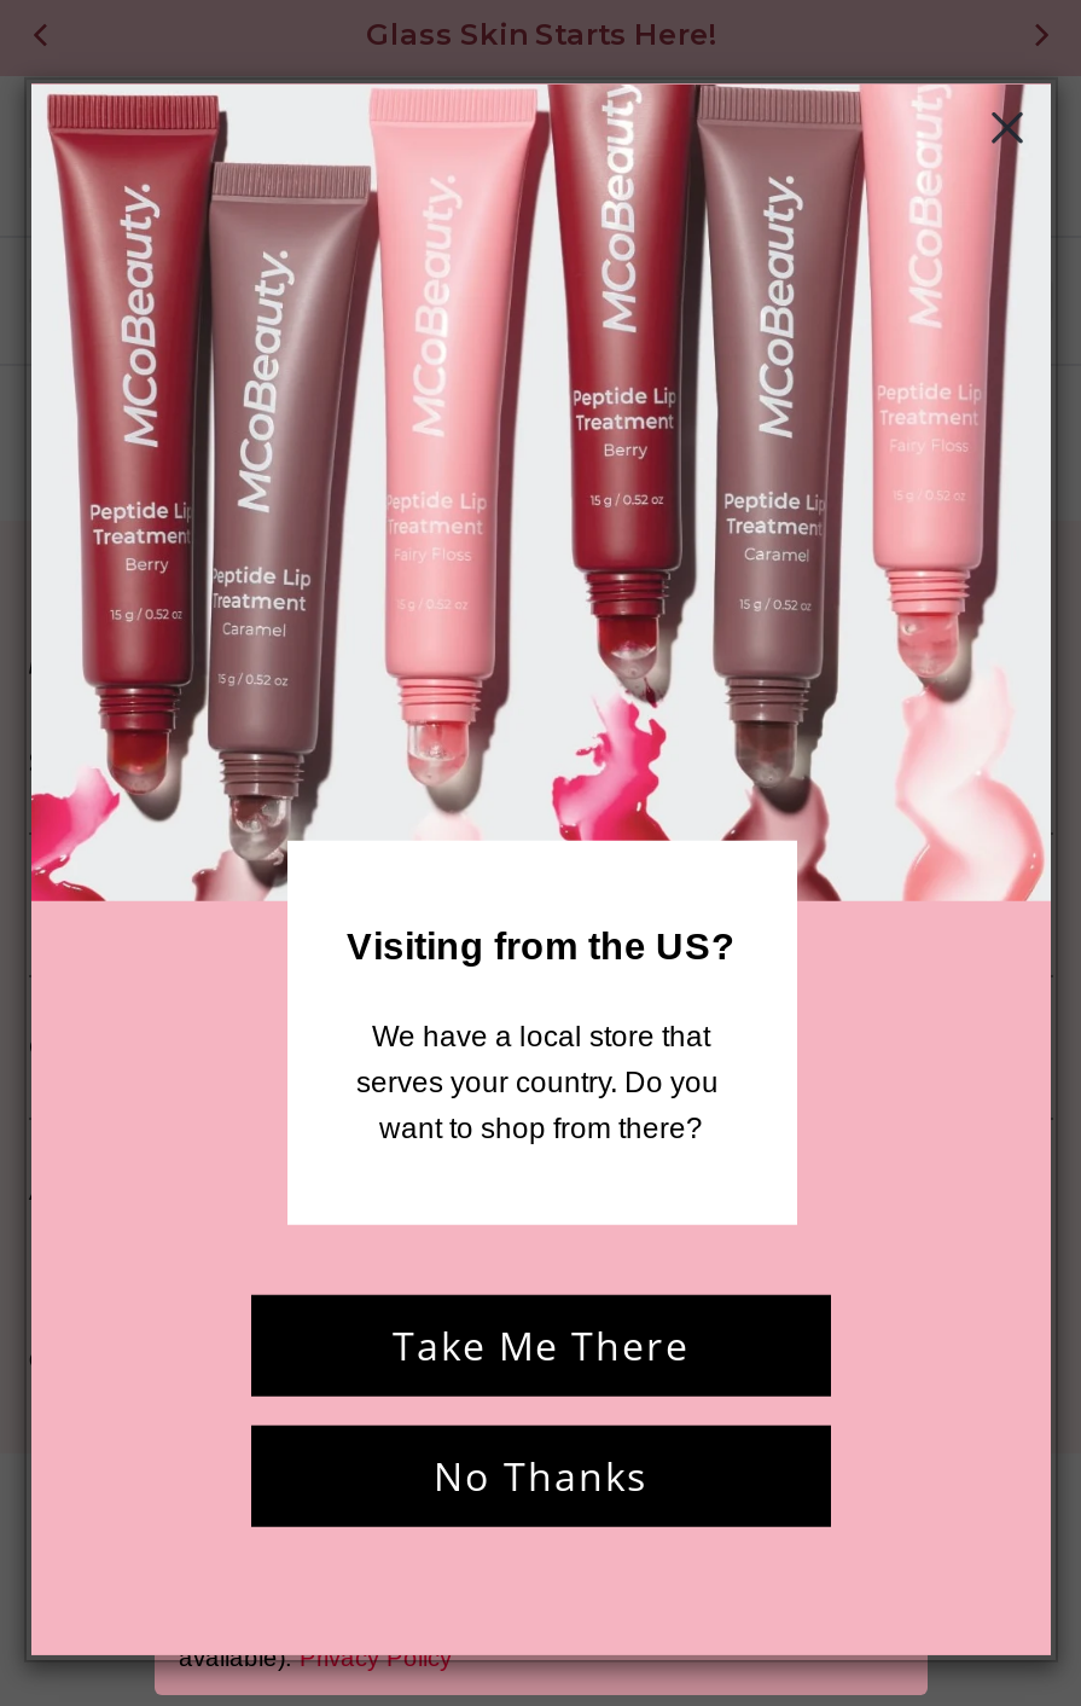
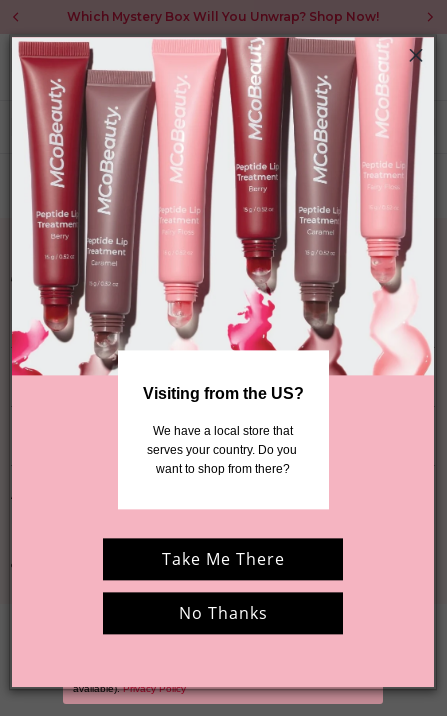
[366,16,716,52] Glass Skin Starts Here! -> [67,9,379,24] Which Mystery Box Will You Unwrap? Shop Now!

